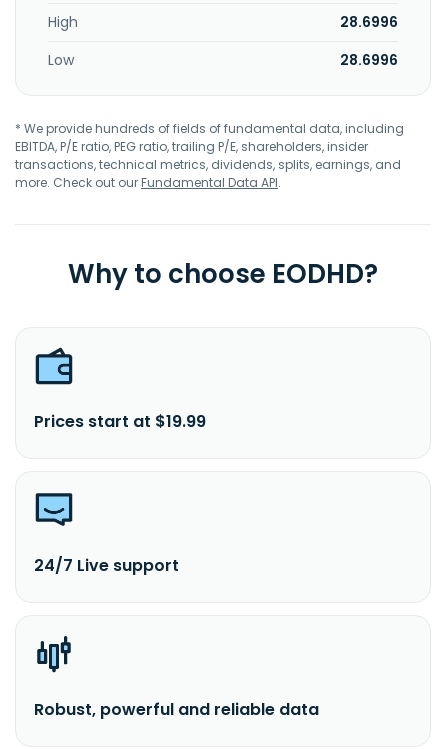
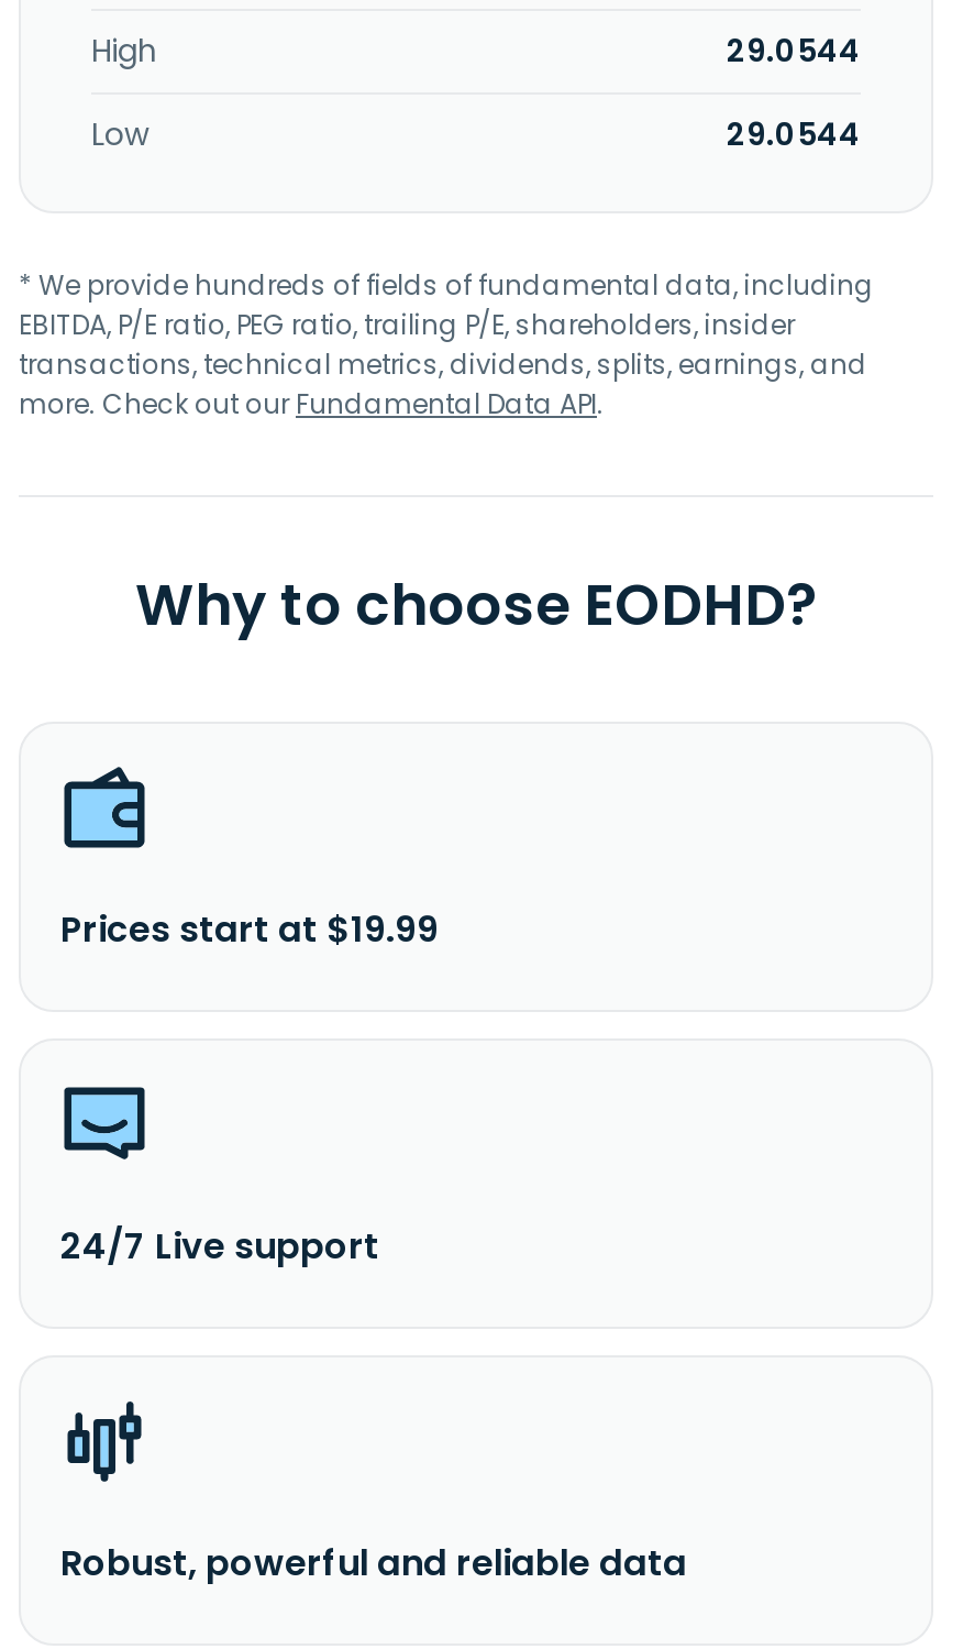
[340,12,398,32] 28.6996 -> [727,29,861,73] 29.0544
[340,50,398,70] 28.6996 -> [727,112,861,156] 29.0544

